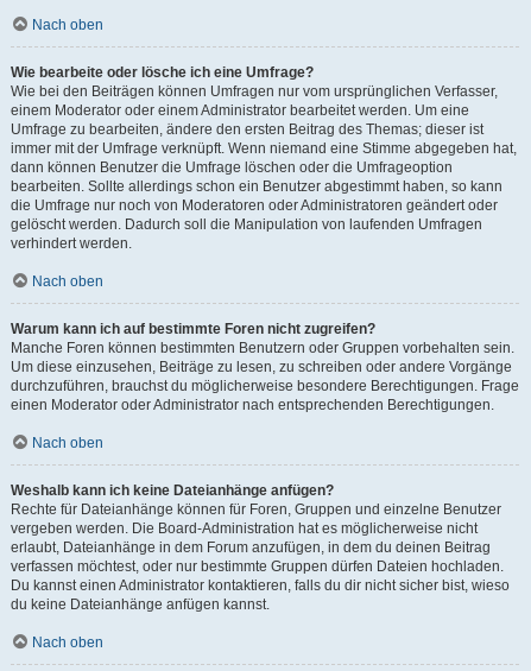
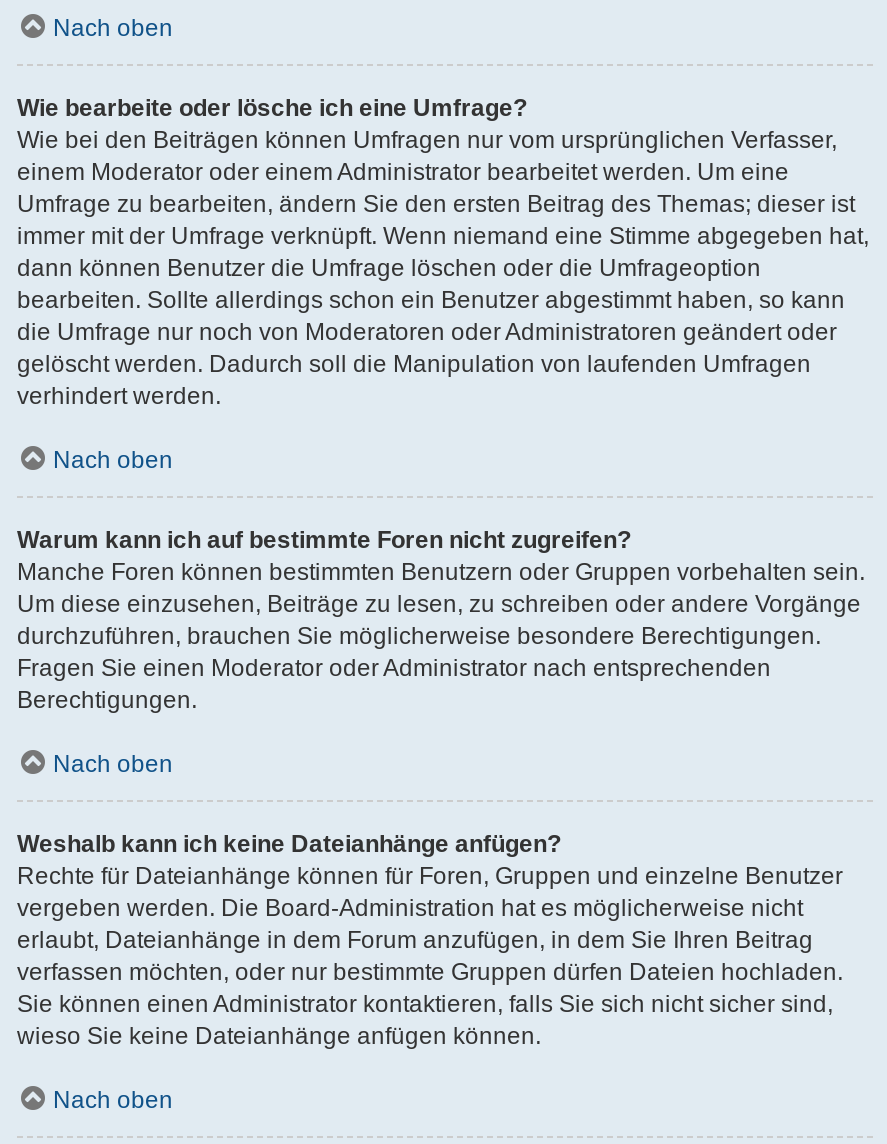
[11,121,483,138] Umfrage zu bearbeiten, ändere den ersten Beitrag des Themas; dieser ist -> [17,190,855,218] Umfrage zu bearbeiten, ändern Sie den ersten Beitrag des Themas; dieser ist
[11,378,519,413] durchzuführen, brauchst du möglicherweise besondere Berechtigungen. Frage | einen Moderator oder Administrator nach entsprechenden Berechtigungen. -> [17,622,821,714] durchzuführen, brauchen Sie möglicherweise besondere Berechtigungen. | Fragen Sie einen Moderator oder Administrator nach entsprechenden | Berechtigungen.
[11,539,510,613] erlaubt, Dateianhänge in dem Forum anzufügen, in dem du deinen Beitrag | verfassen möchtest, oder nur bestimmte Gruppen dürfen Dateien hochladen. | Du kannst einen Administrator kontaktieren, falls du dir nicht sicher bist, wieso | du keine Dateianhänge anfügen kannst. -> [17,926,843,1050] erlaubt, Dateianhänge in dem Forum anzufügen, in dem Sie Ihren Beitrag | verfassen möchten, oder nur bestimmte Gruppen dürfen Dateien hochladen. | Sie können einen Administrator kontaktieren, falls Sie sich nicht sicher sind, | wieso Sie keine Dateianhänge anfügen können.

